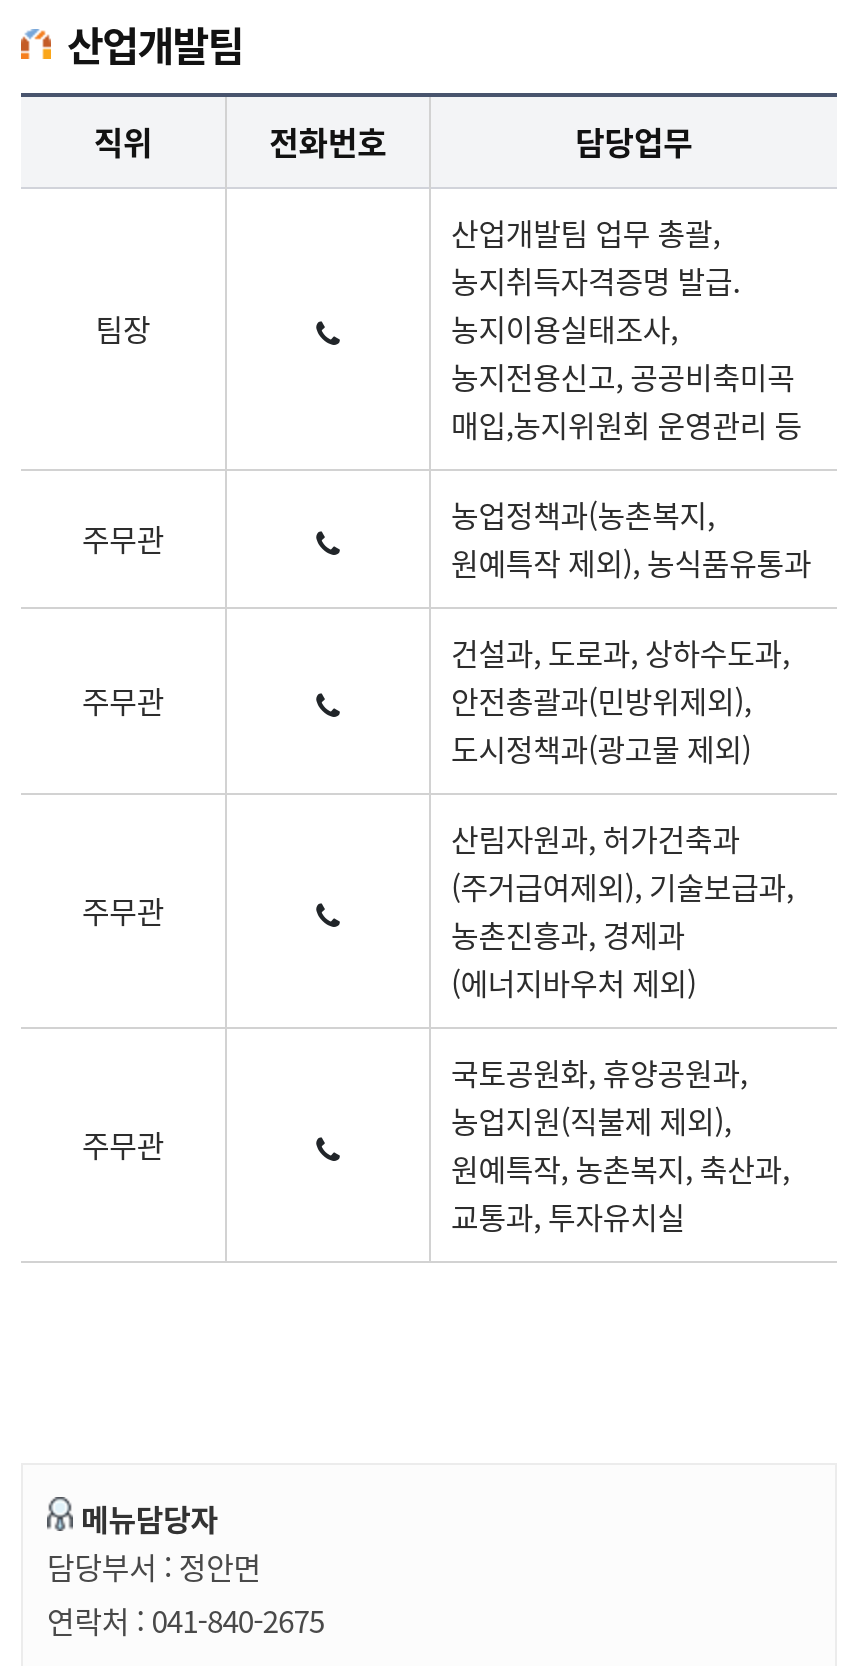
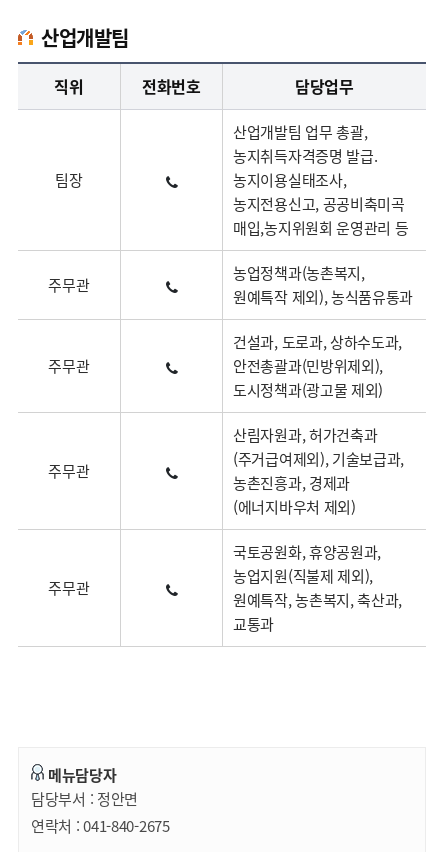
[451,1196,685,1238] 교통과, 투자유치실 -> [233,613,274,634] 교통과

